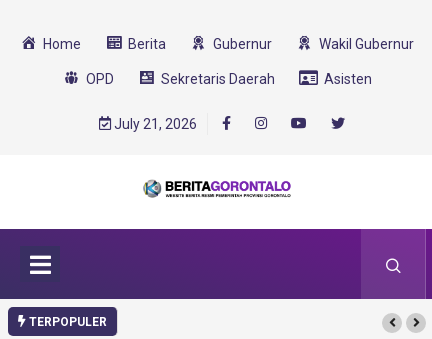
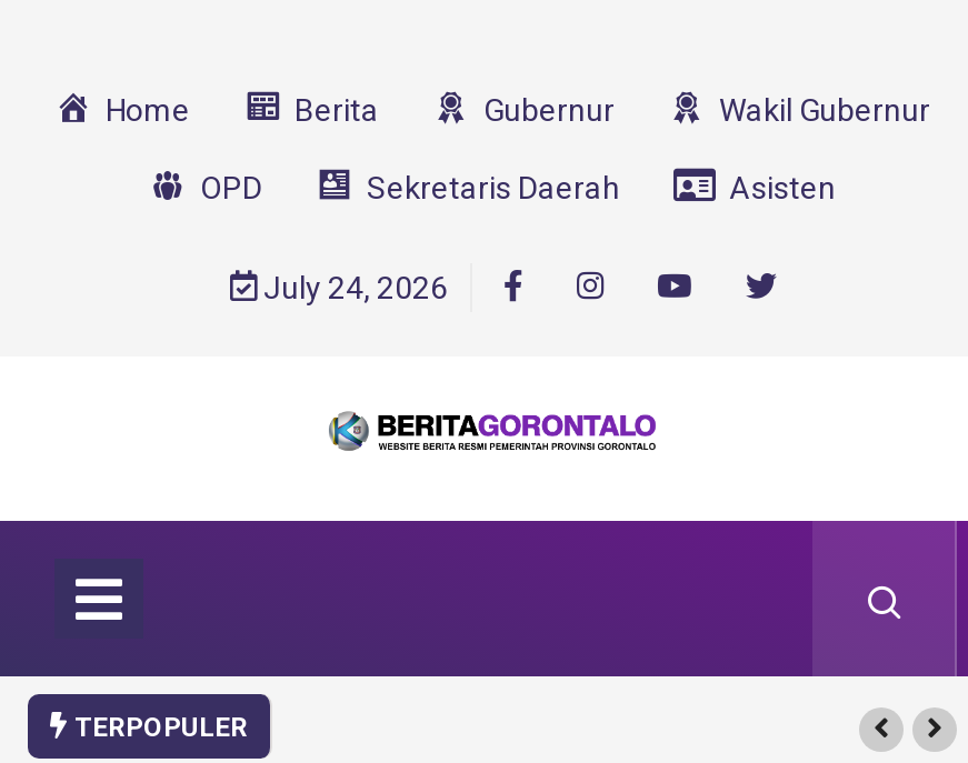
[111,116,197,132] July 21, 2026 -> [257,270,448,305] July 24, 2026

